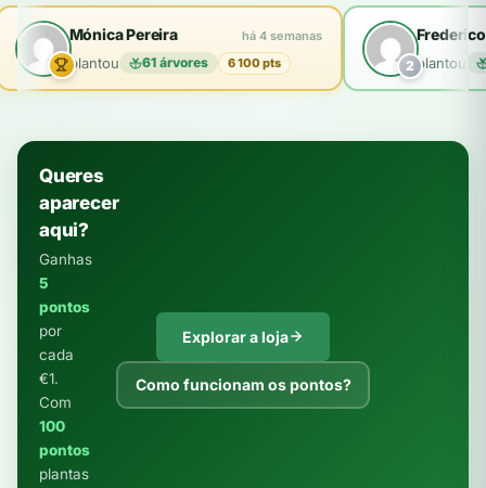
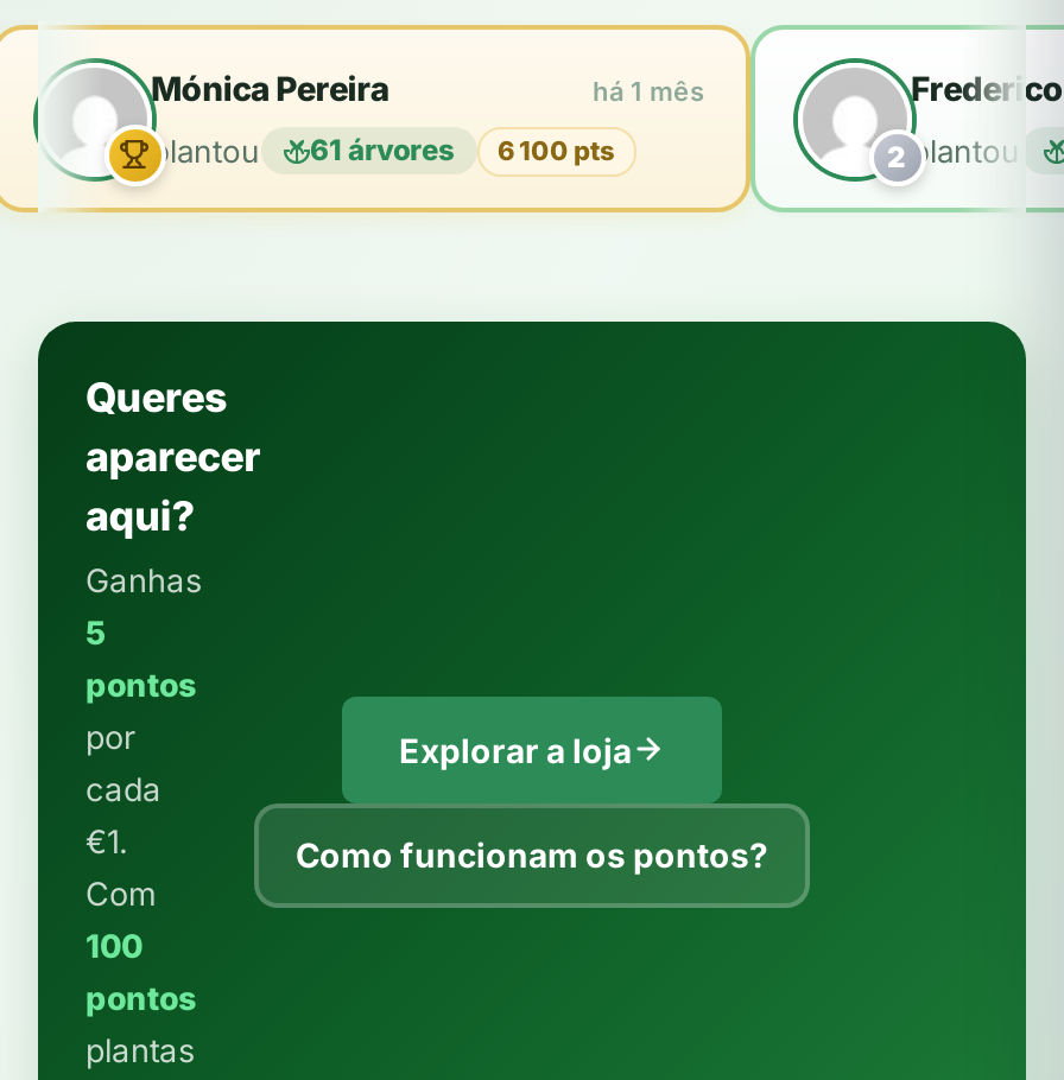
[241,28,322,43] há 4 semanas -> [593,74,704,107] há 1 mês

